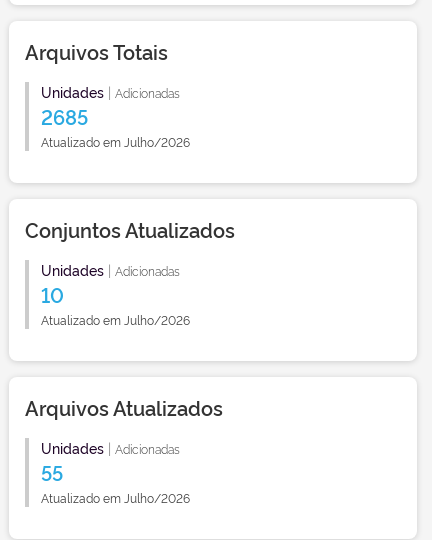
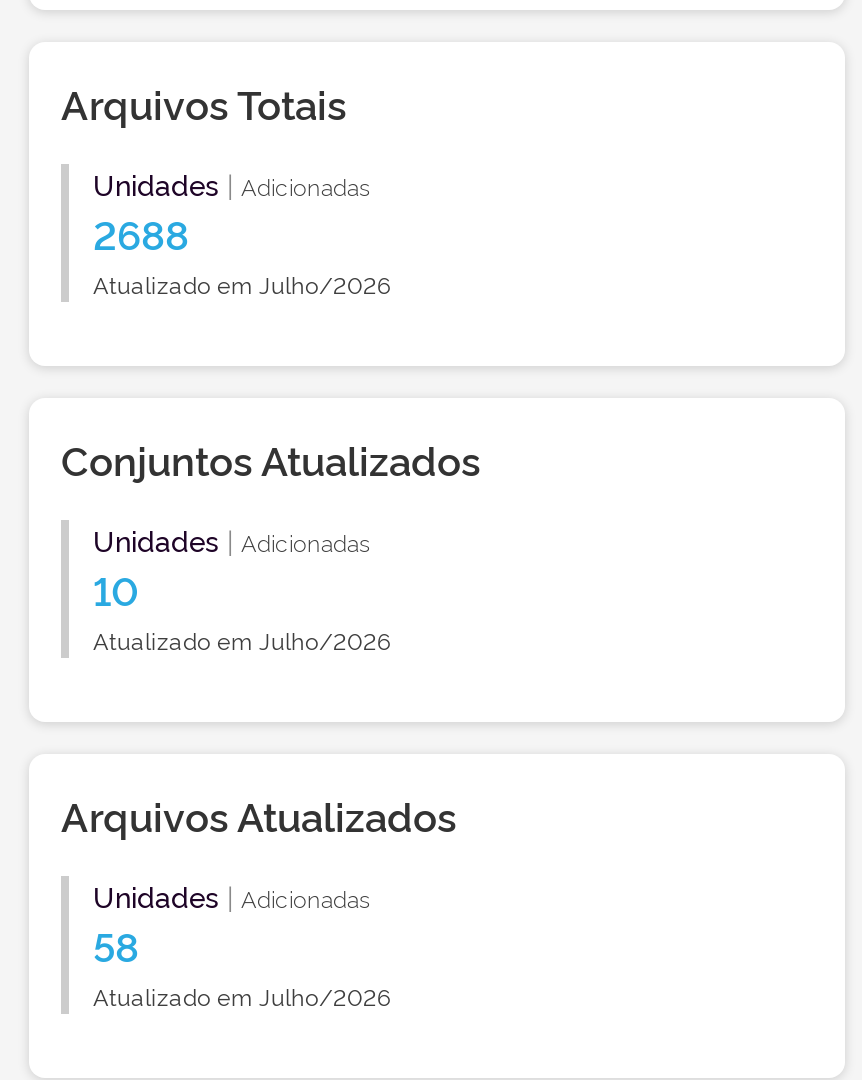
[41,101,88,129] 2685 -> [93,203,189,259] 2688
[41,457,63,485] 55 -> [93,915,139,971] 58

